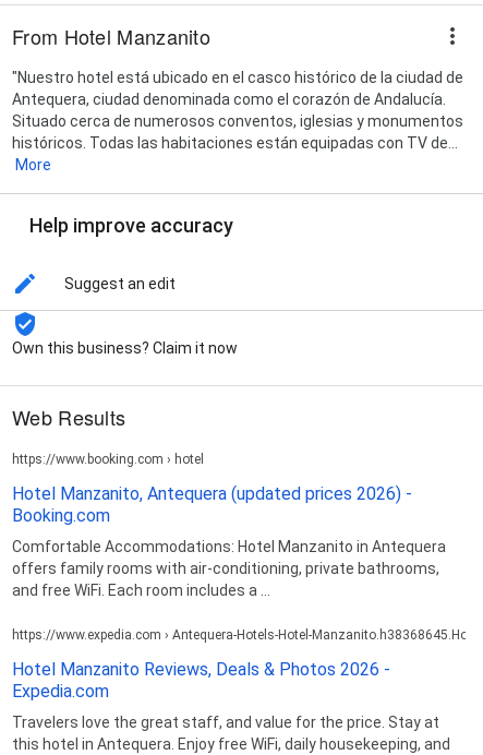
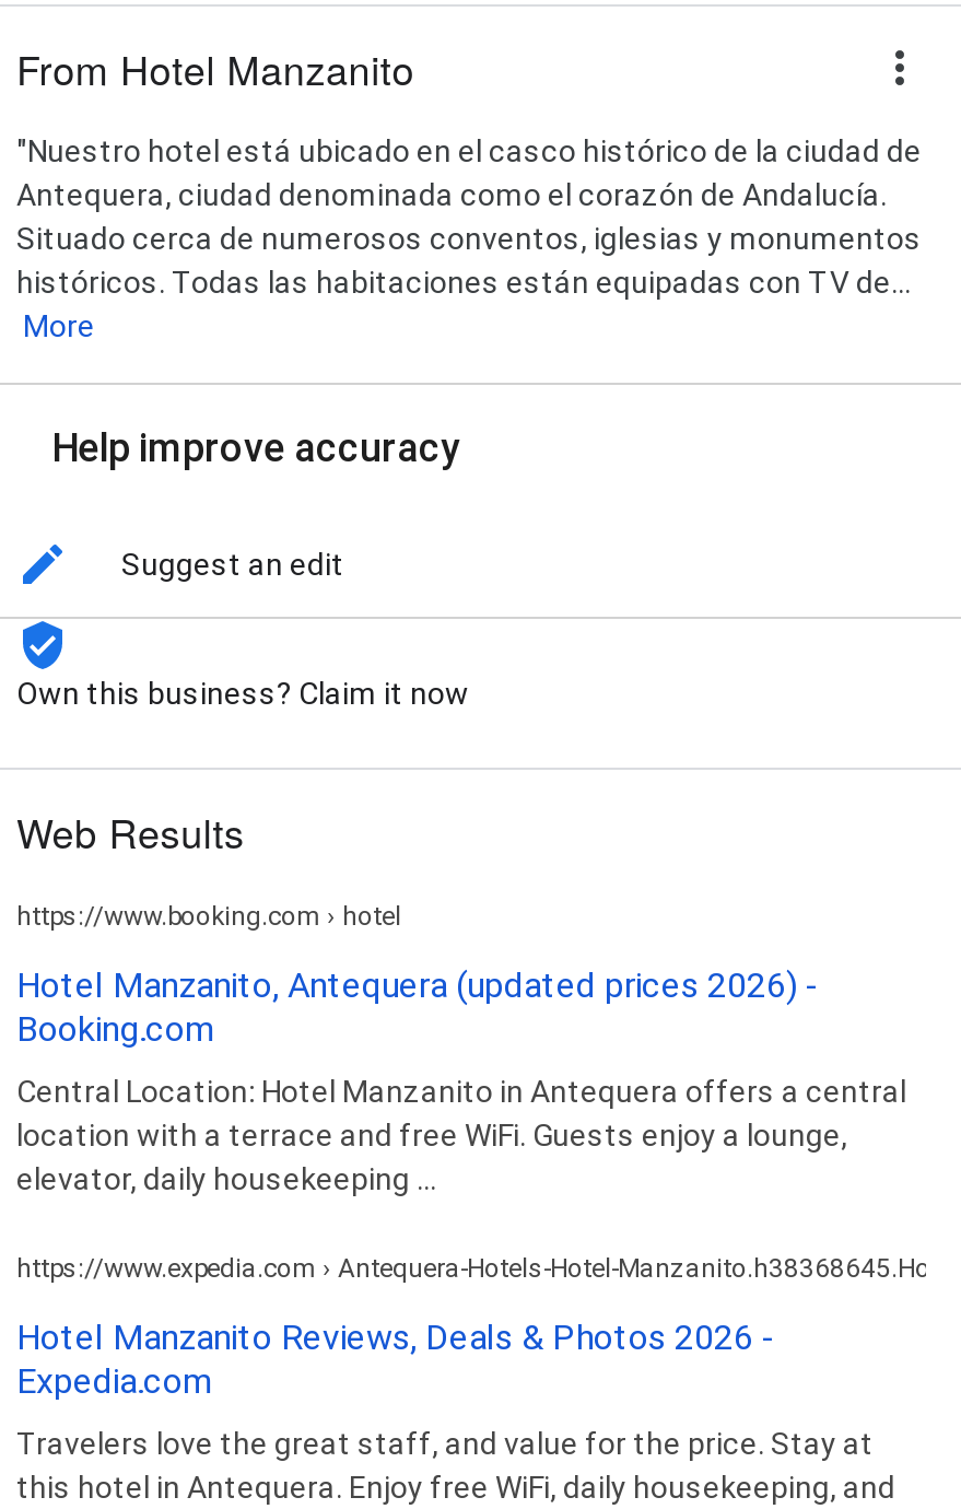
[12,538,446,599] Comfortable Accommodations: Hotel Manzanito in Antequera | offers family rooms with air-conditioning, private bathrooms, | and free WiFi. Each room includes a ... -> [16,1073,906,1196] Central Location: Hotel Manzanito in Antequera offers a central | location with a terrace and free WiFi. Guests enjoy a lounge, | elevator, daily housekeeping ...

